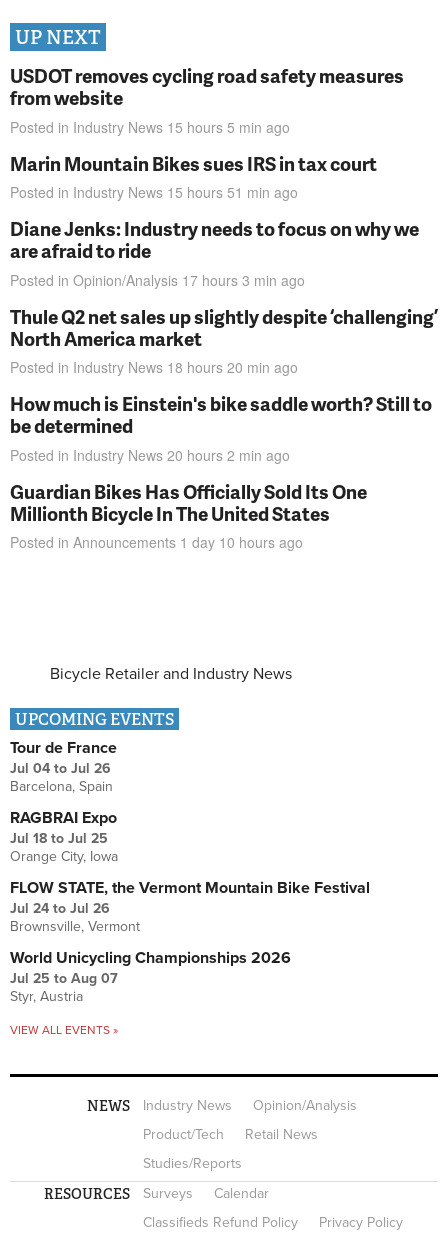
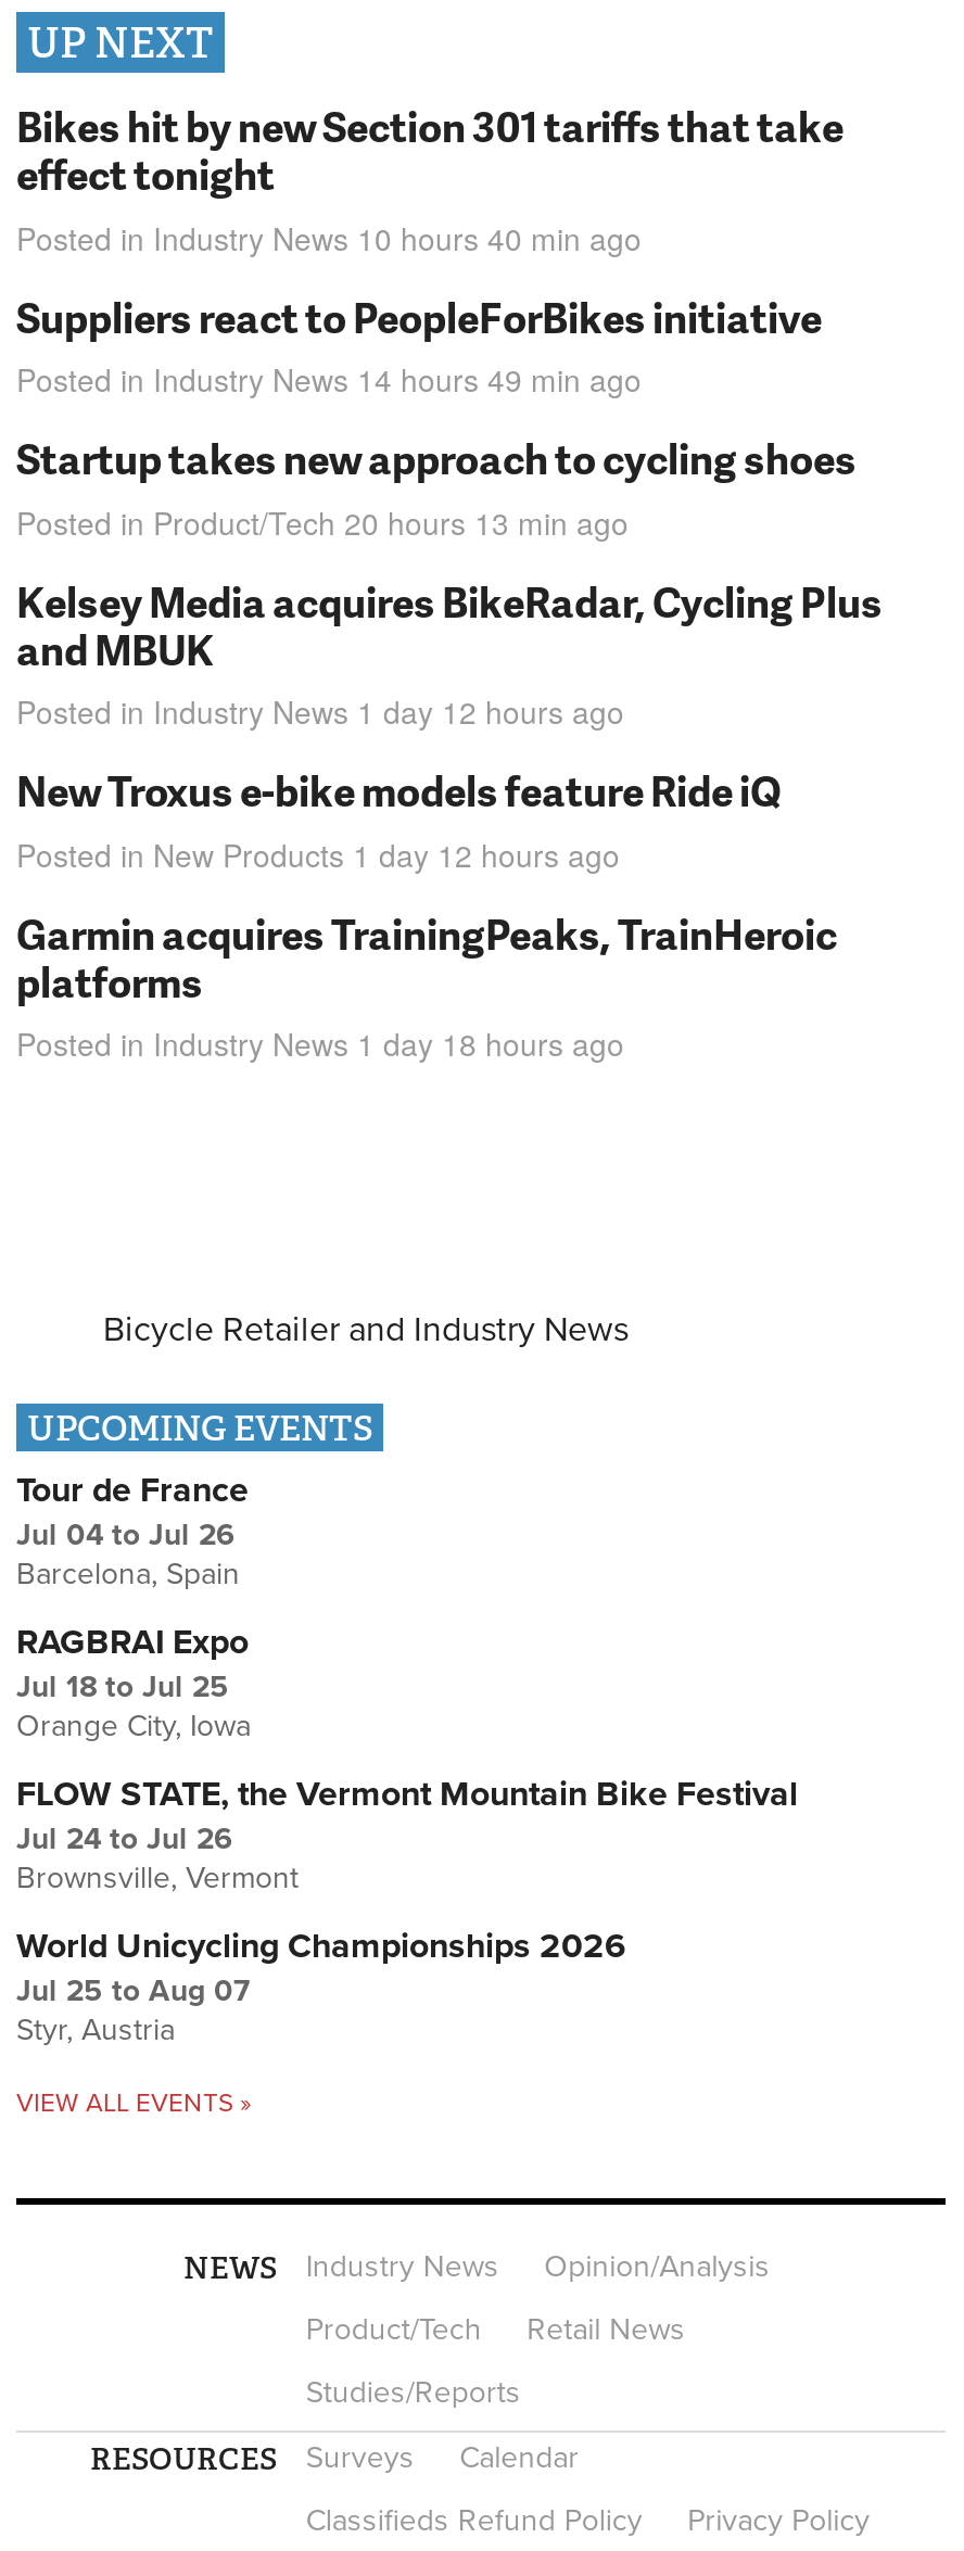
[10,62,404,137] USDOT removes cycling road safety measures | from website | Posted in Industry News 15 hours 5 min ago -> [16,97,843,259] Bikes hit by new Section 301 tariffs that take | effect tonight | Posted in Industry News 10 hours 40 min ago
[10,150,377,202] Marin Mountain Bikes sues IRS in tax court | Posted in Industry News 15 hours 51 min ago -> [16,287,822,401] Suppliers react to PeopleForBikes initiative | Posted in Industry News 14 hours 49 min ago
[10,215,419,290] Diane Jenks: Industry needs to focus on why we | are afraid to ride | Posted in Opinion/Analysis 17 hours 3 min ago -> [16,429,857,543] Startup takes new approach to cycling shoes | Posted in Product/Tech 20 hours 13 min ago
[10,303,438,377] Thule Q2 net sales up slightly despite ‘challenging’ | North America market | Posted in Industry News 18 hours 20 min ago -> [16,571,883,733] Kelsey Media acquires BikeRadar, Cycling Plus | and MBUK | Posted in Industry News 1 day 12 hours ago
[10,390,432,465] How much is Einstein's bike saddle worth? Still to | be determined | Posted in Industry News 20 hours 2 min ago -> [16,761,781,875] New Troxus e-bike models feature Ride iQ | Posted in New Products 1 day 12 hours ago
[10,478,367,552] Guardian Bikes Has Officially Sold Its One | Millionth Bicycle In The United States | Posted in Announcements 1 day 10 hours ago -> [16,903,837,1065] Garmin acquires TrainingPeaks, TrainHeroic | platforms | Posted in Industry News 1 day 18 hours ago

